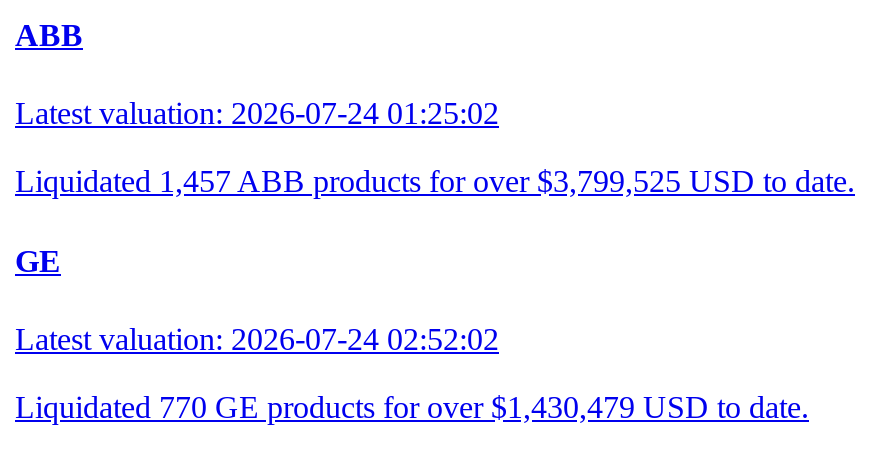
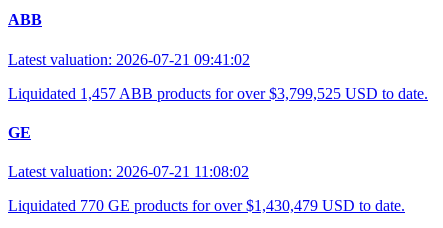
[15,96,499,130] Latest valuation: 2026-07-24 01:25:02 -> [8,51,250,68] Latest valuation: 2026-07-21 09:41:02
[15,322,499,356] Latest valuation: 2026-07-24 02:52:02 -> [8,163,249,180] Latest valuation: 2026-07-21 11:08:02

